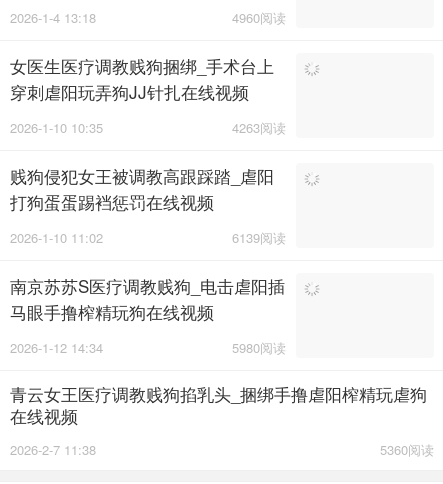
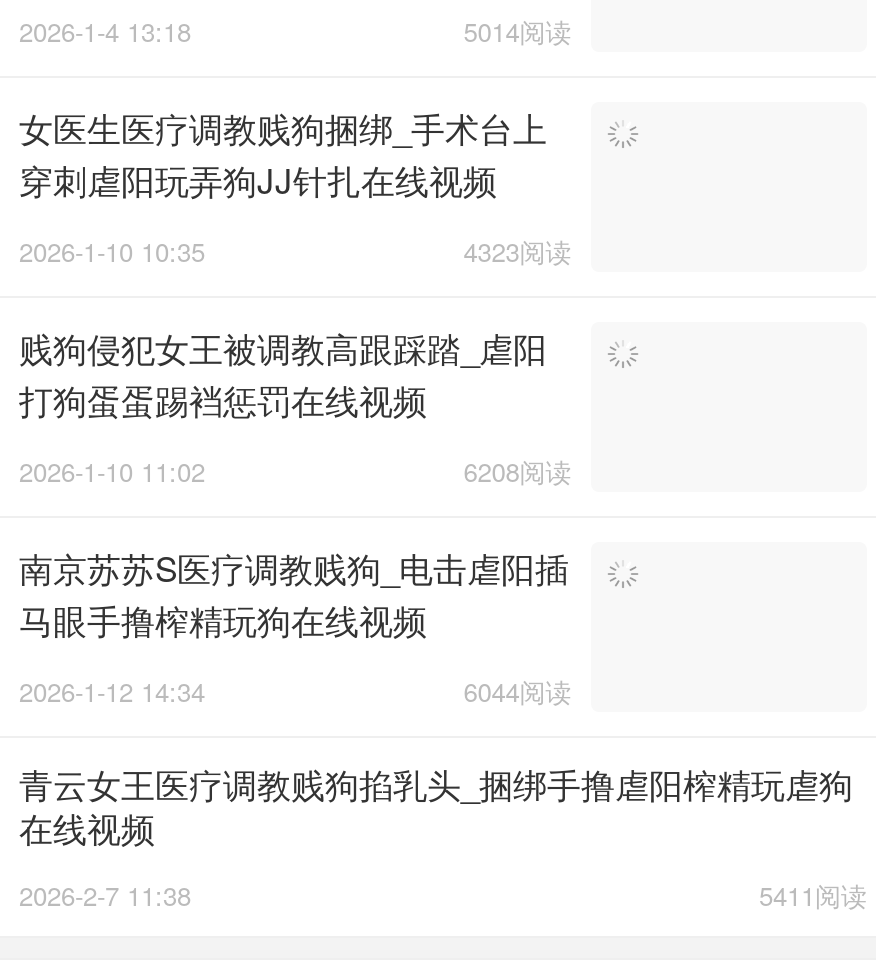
[232,8,286,27] 4960阅读 -> [463,13,571,51] 5014阅读
[232,118,286,137] 4263阅读 -> [463,233,571,271] 4323阅读
[232,228,286,247] 6139阅读 -> [463,453,571,491] 6208阅读
[232,338,286,357] 5980阅读 -> [463,673,571,711] 6044阅读
[380,440,434,459] 5360阅读 -> [759,877,867,915] 5411阅读

